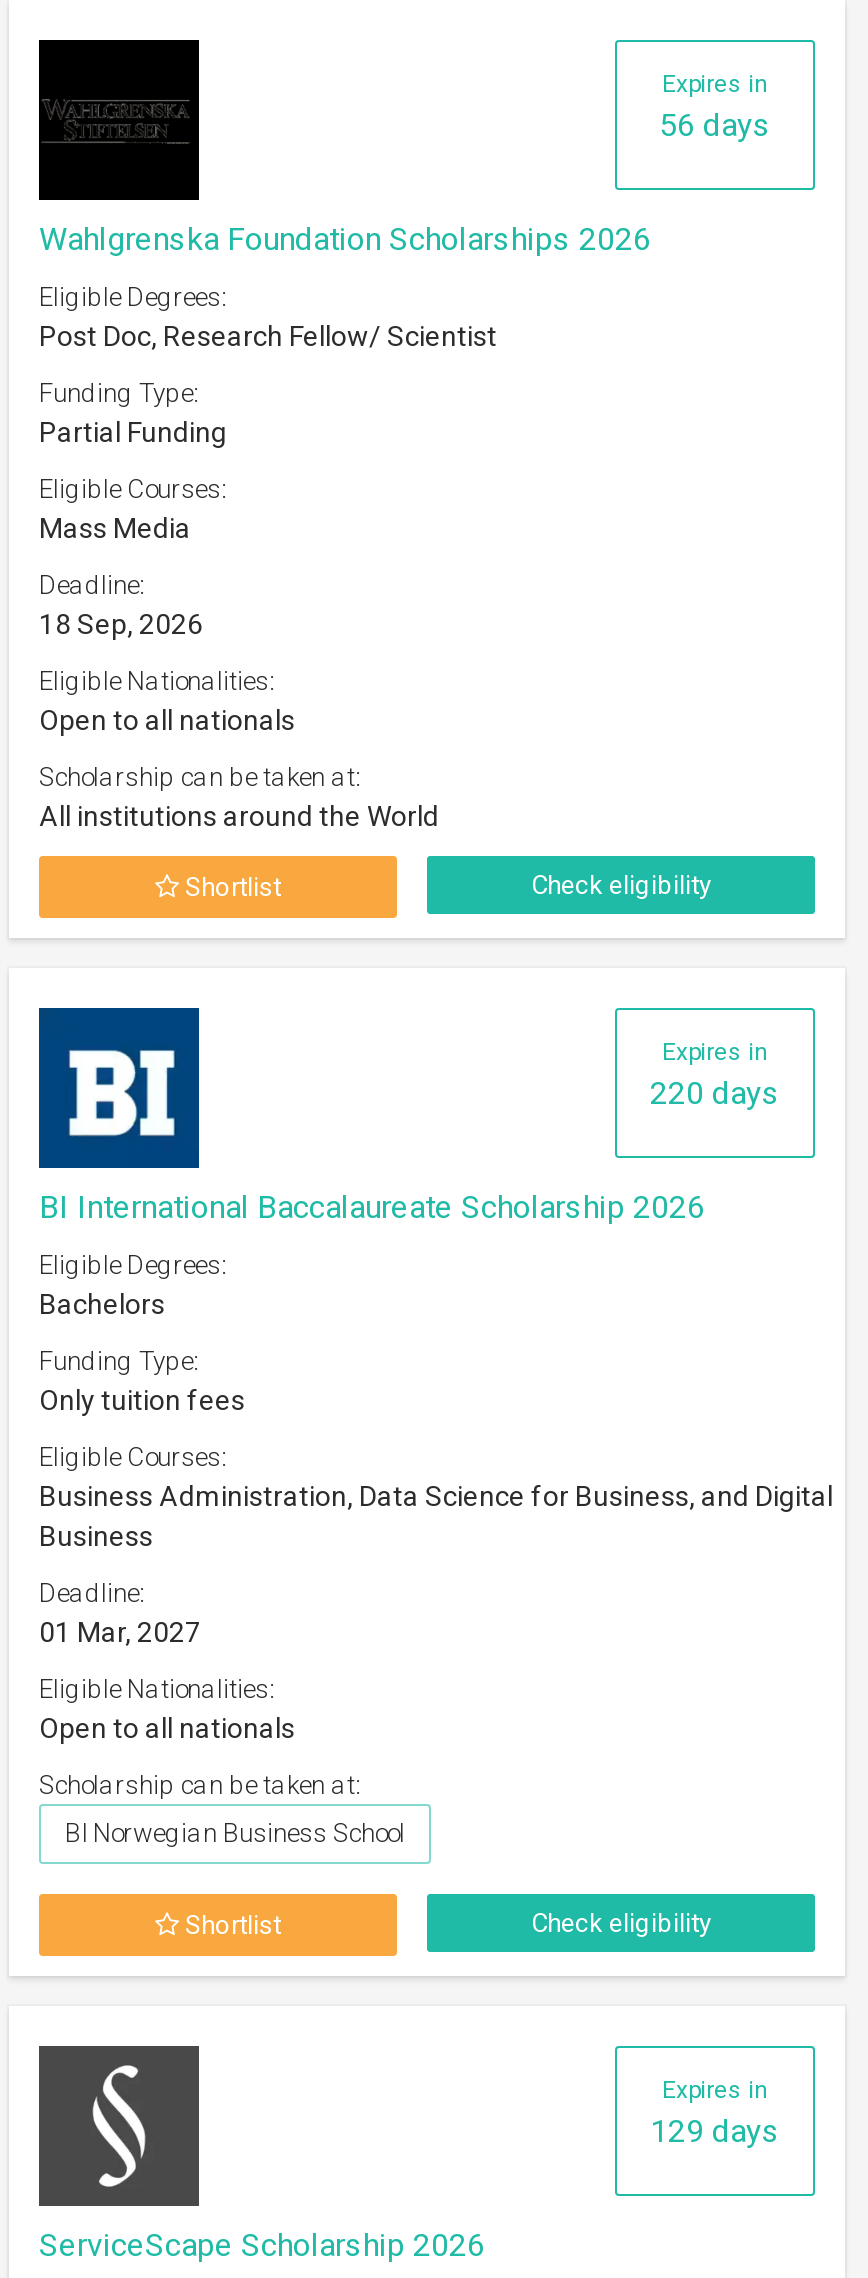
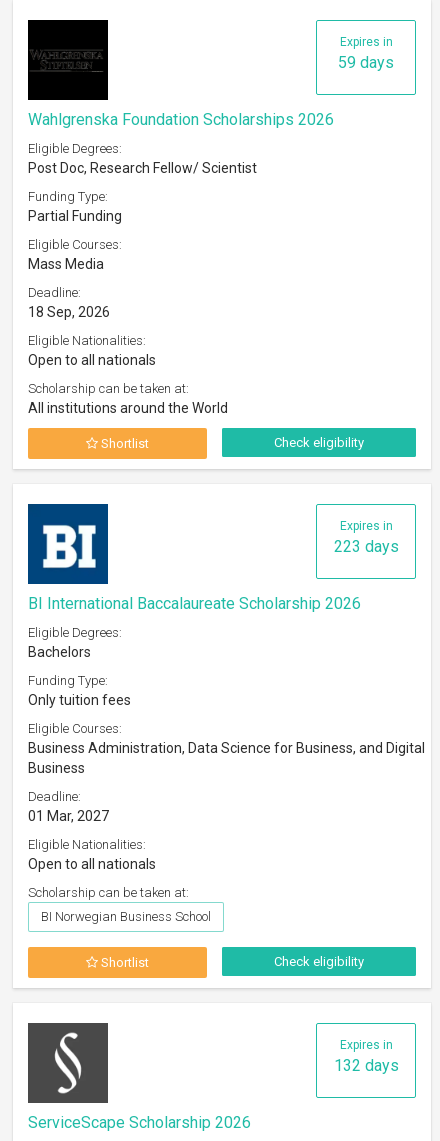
[659,106,771,144] 56 days -> [338,53,394,72] 59 days
[650,1074,780,1112] 220 days -> [333,537,398,556] 223 days
[650,2112,780,2150] 129 days -> [333,1056,398,1075] 132 days

